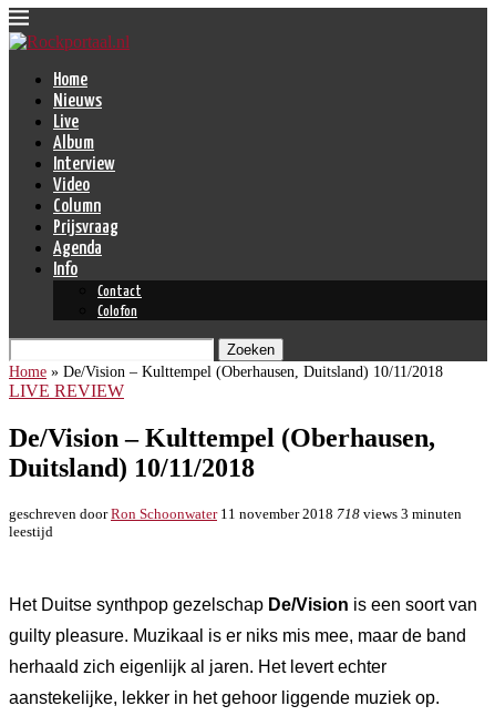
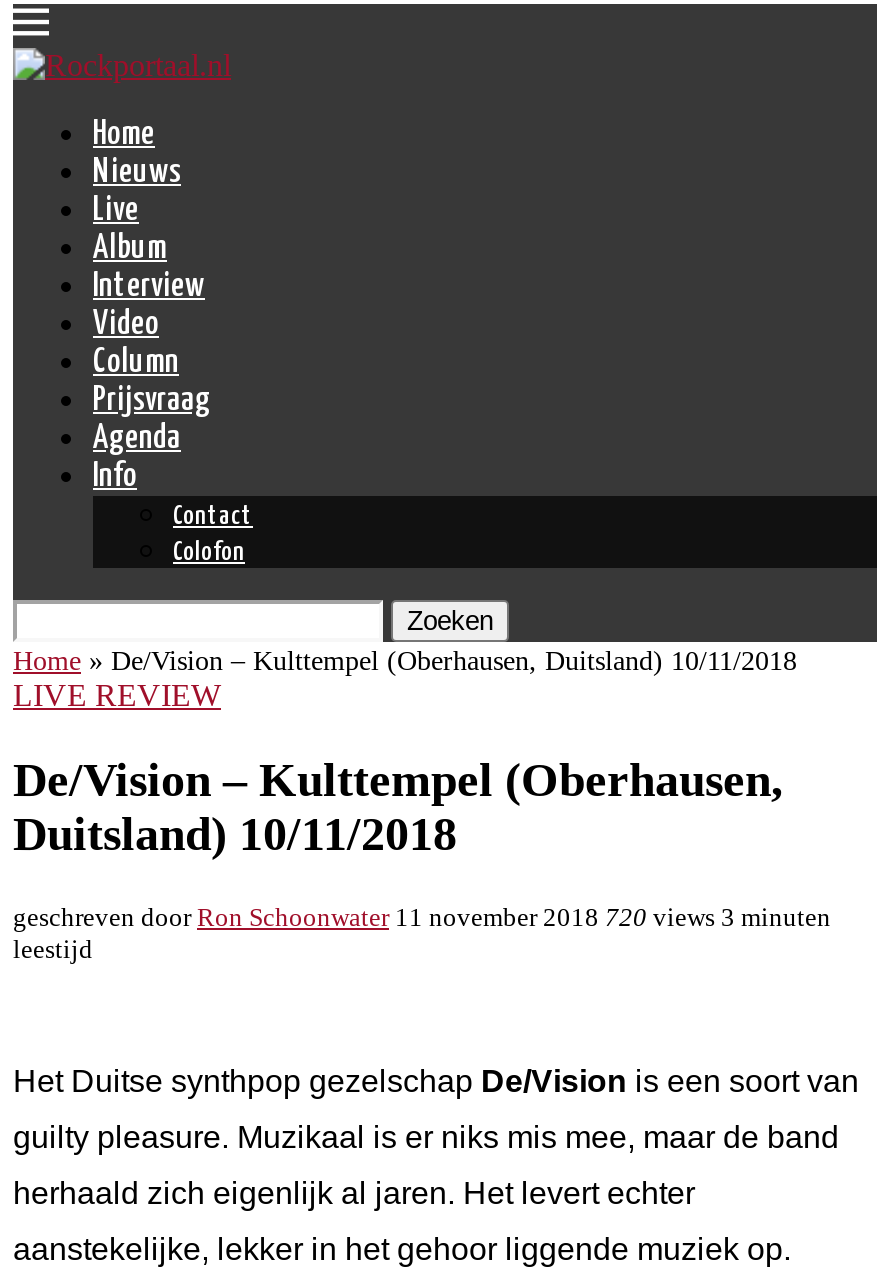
[9,505,462,522] geschreven door Ron Schoonwater 11 november 2018 718 views 3 minuten -> [13,902,831,932] geschreven door Ron Schoonwater 11 november 2018 720 views 3 minuten

